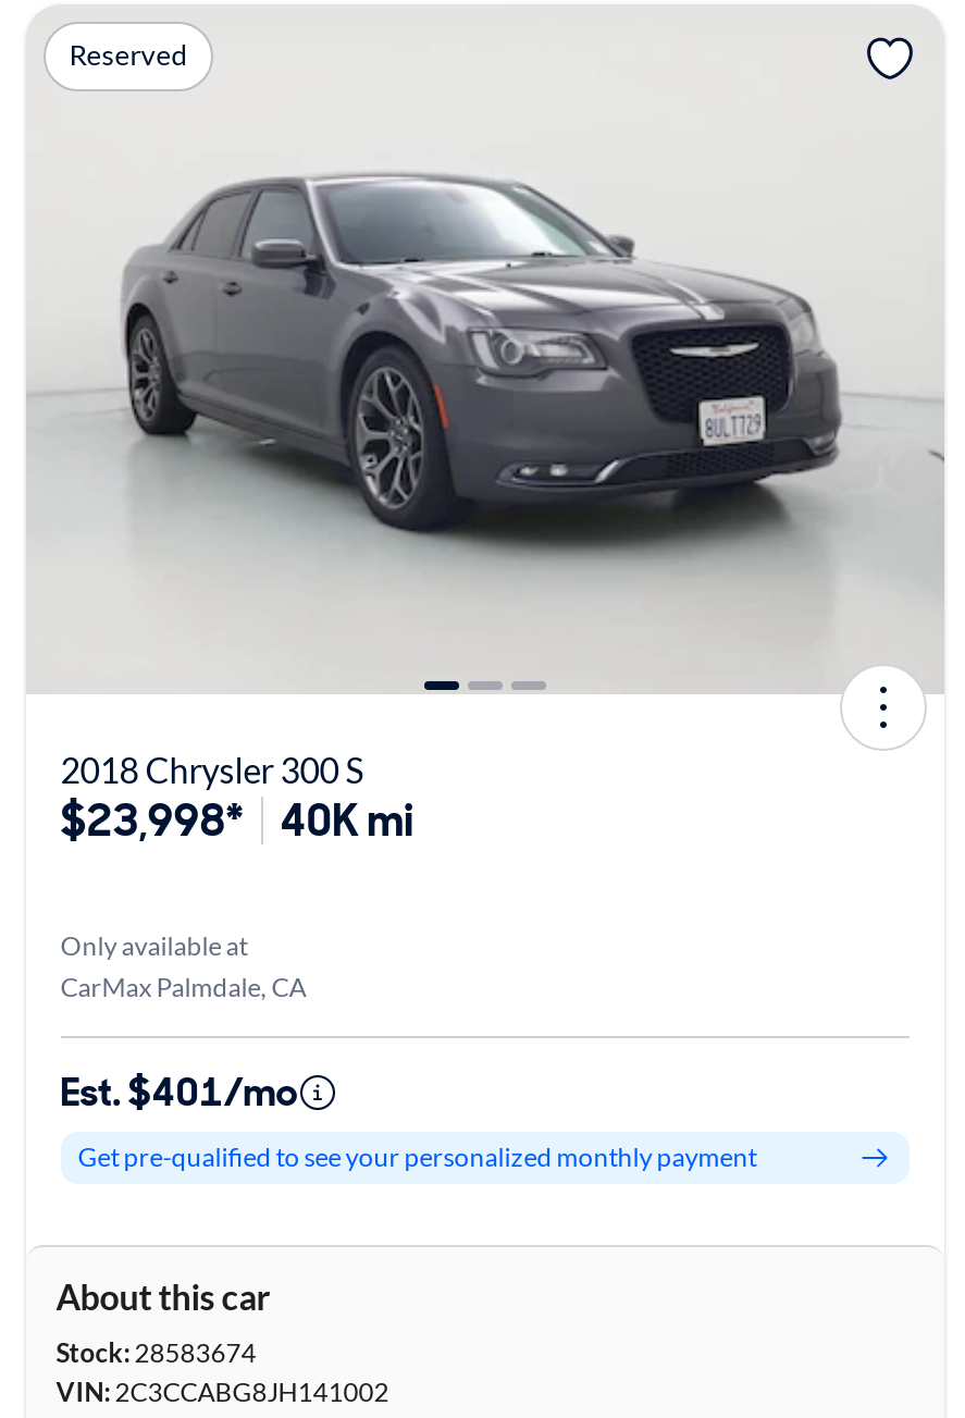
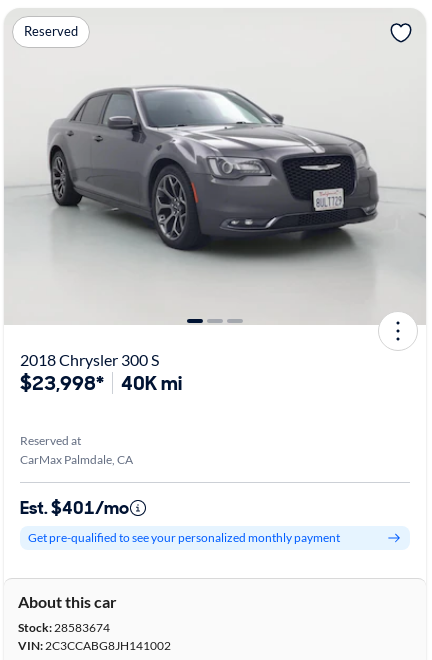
[60,929,247,962] Only available at -> [20,433,81,448] Reserved at

